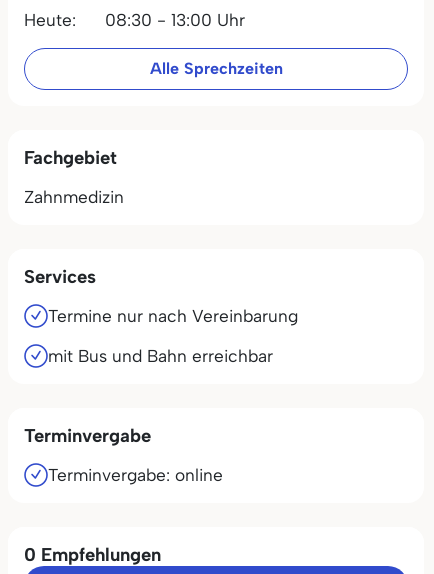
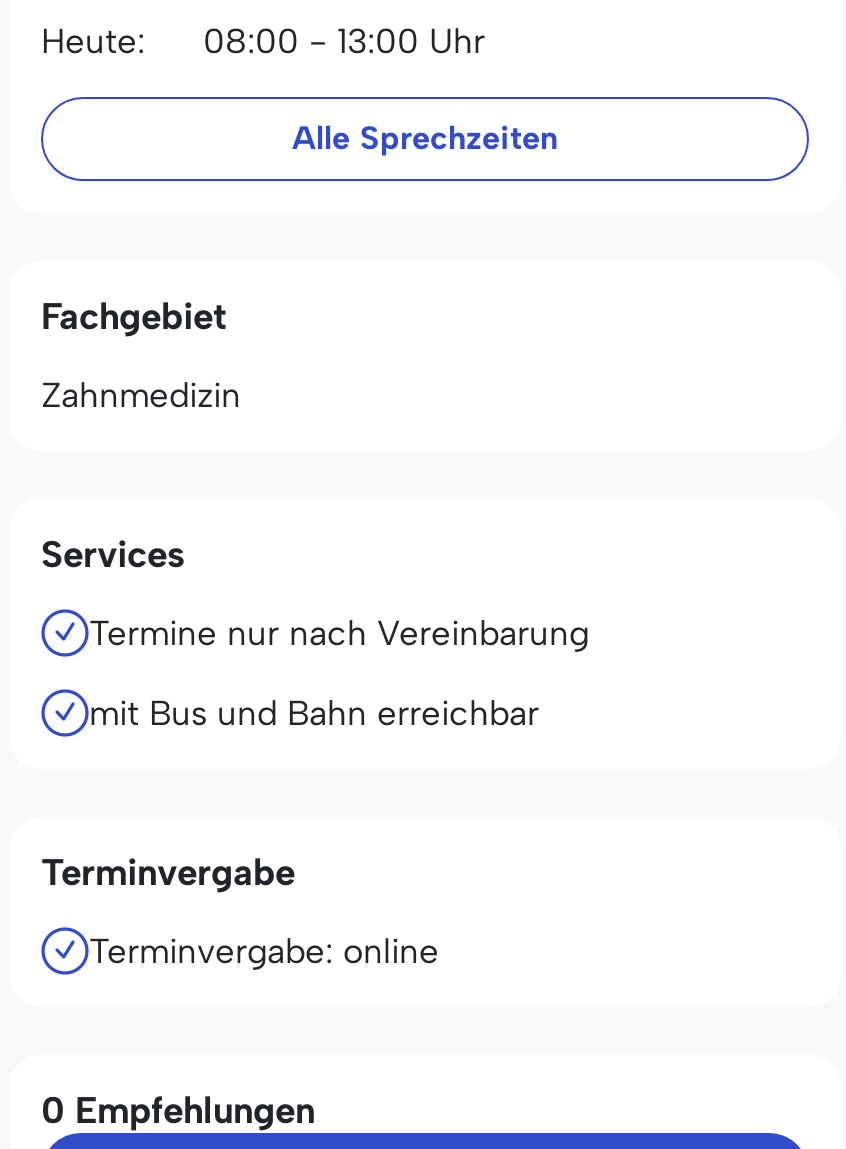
[24,10,245,30] Heute: 08:30 - 13:00 Uhr -> [41,21,485,61] Heute: 08:00 - 13:00 Uhr

